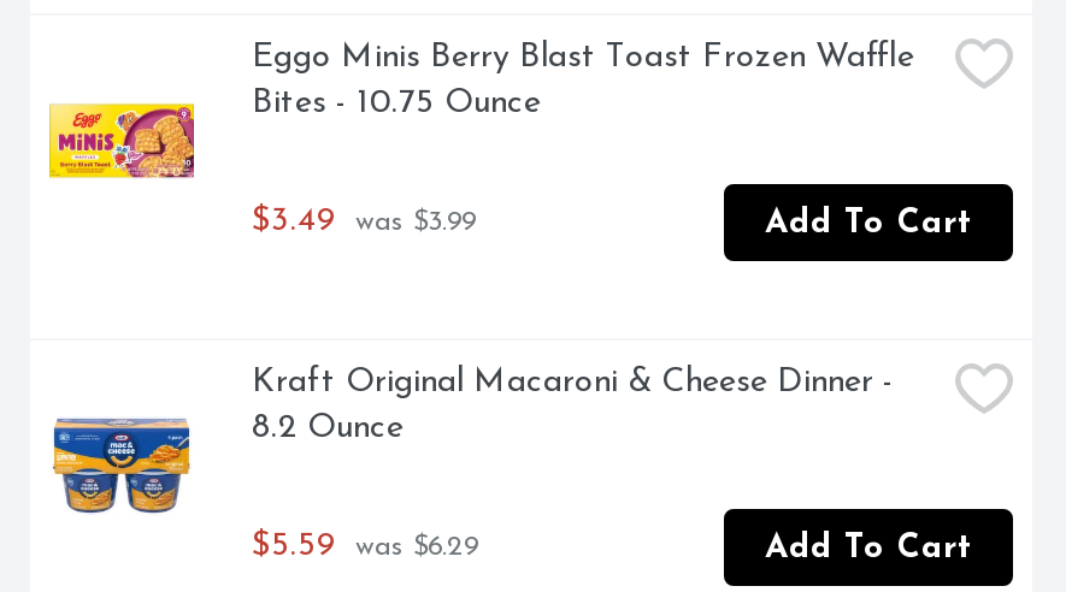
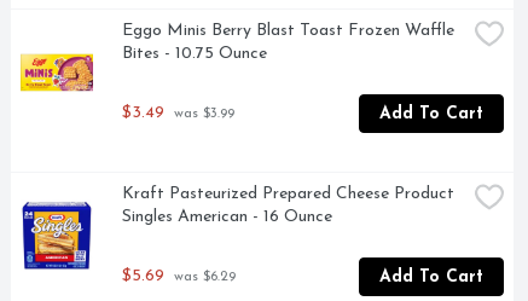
[52,365,895,533] [image] | Kraft Original Macaroni & Cheese Dinner - | 8.2 Ounce -> [21,185,454,271] [image] | Kraft Pasteurized Prepared Cheese Product | Singles American - 16 Ounce
[252,529,478,565] $5.59 was $6.29 -> [122,267,236,286] $5.69 was $6.29

